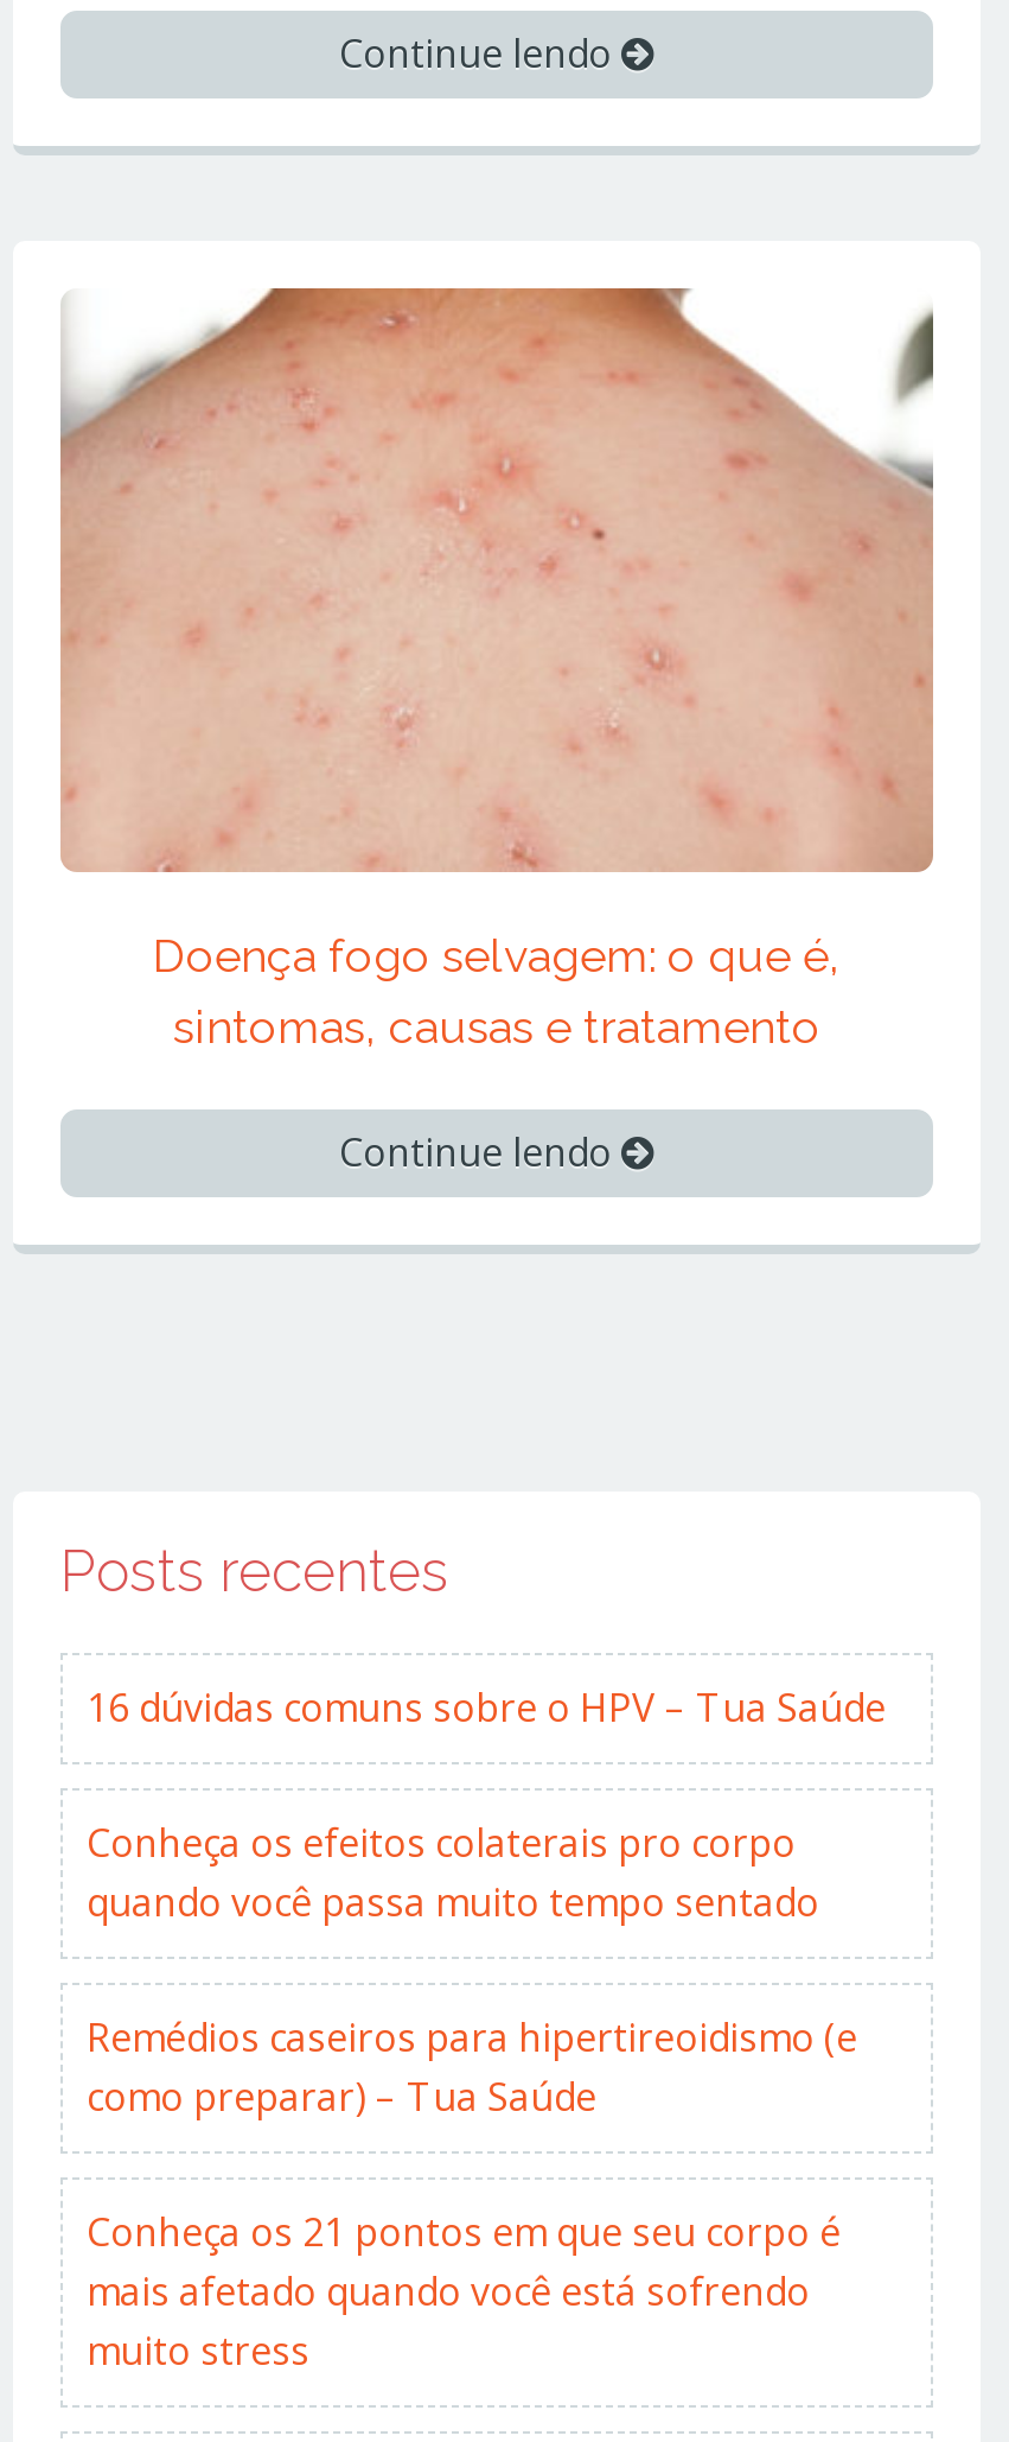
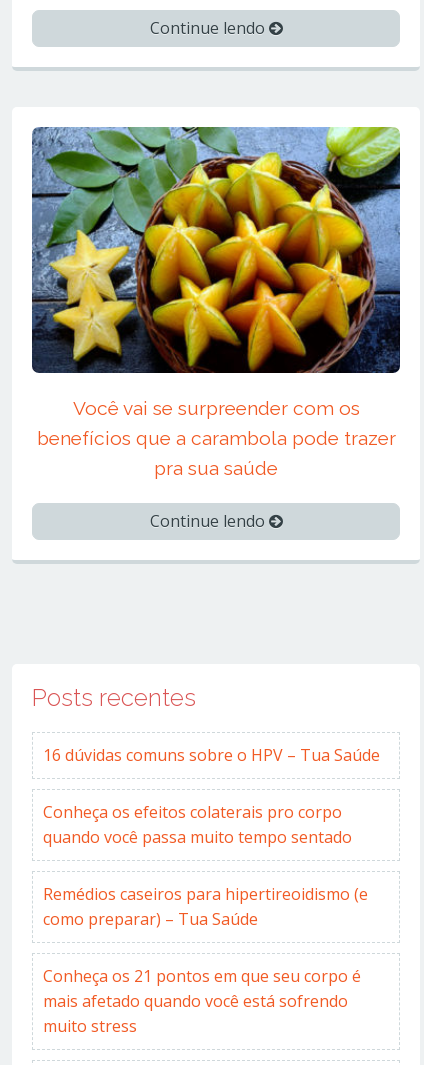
[58,285,935,1052] [image] | Doença fogo selvagem: o que é, | sintomas, causas e tratamento -> [31,126,401,479] [image] | Você vai se surpreender com os | benefícios que a carambola pode trazer | pra sua saúde

